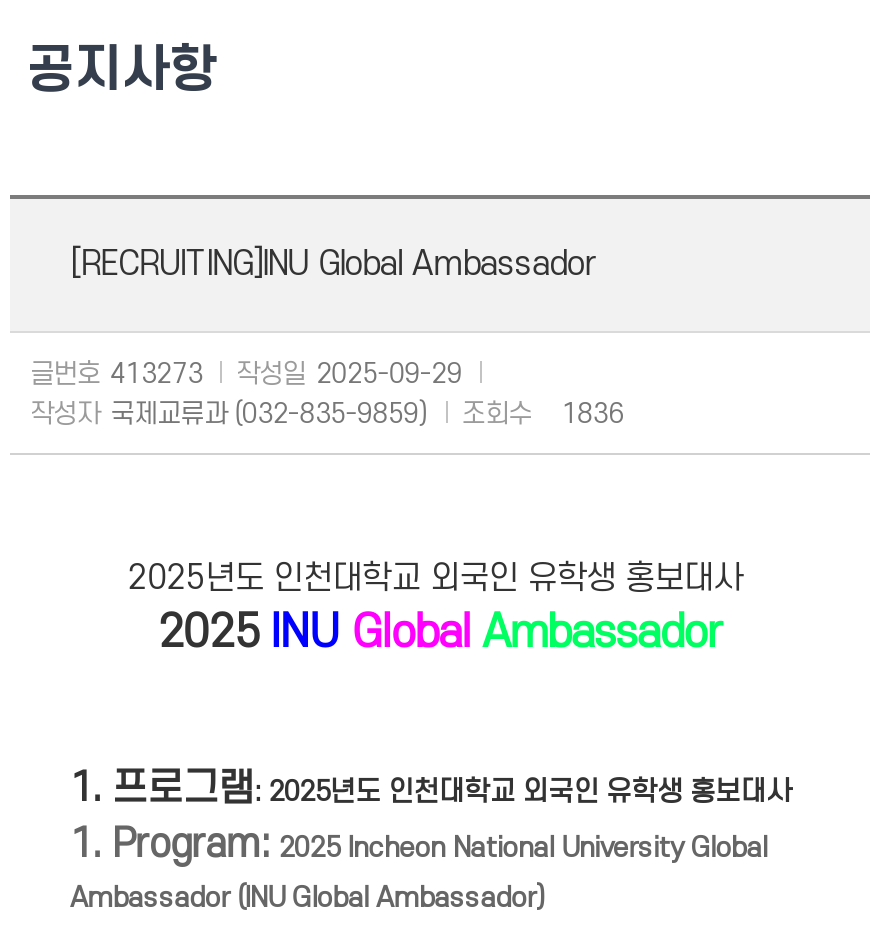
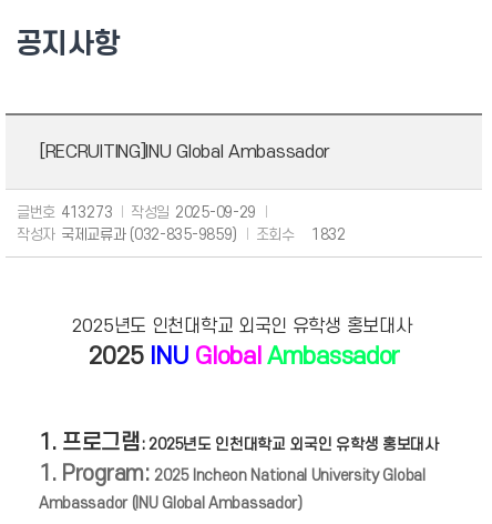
[30,399,623,429] 작성자 국제교류과 (032-835-9859) 조회수 1836 -> [17,226,345,243] 작성자 국제교류과 (032-835-9859) 조회수 1832

